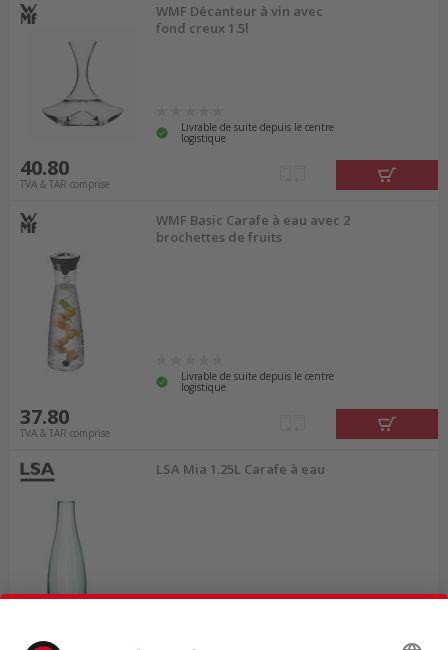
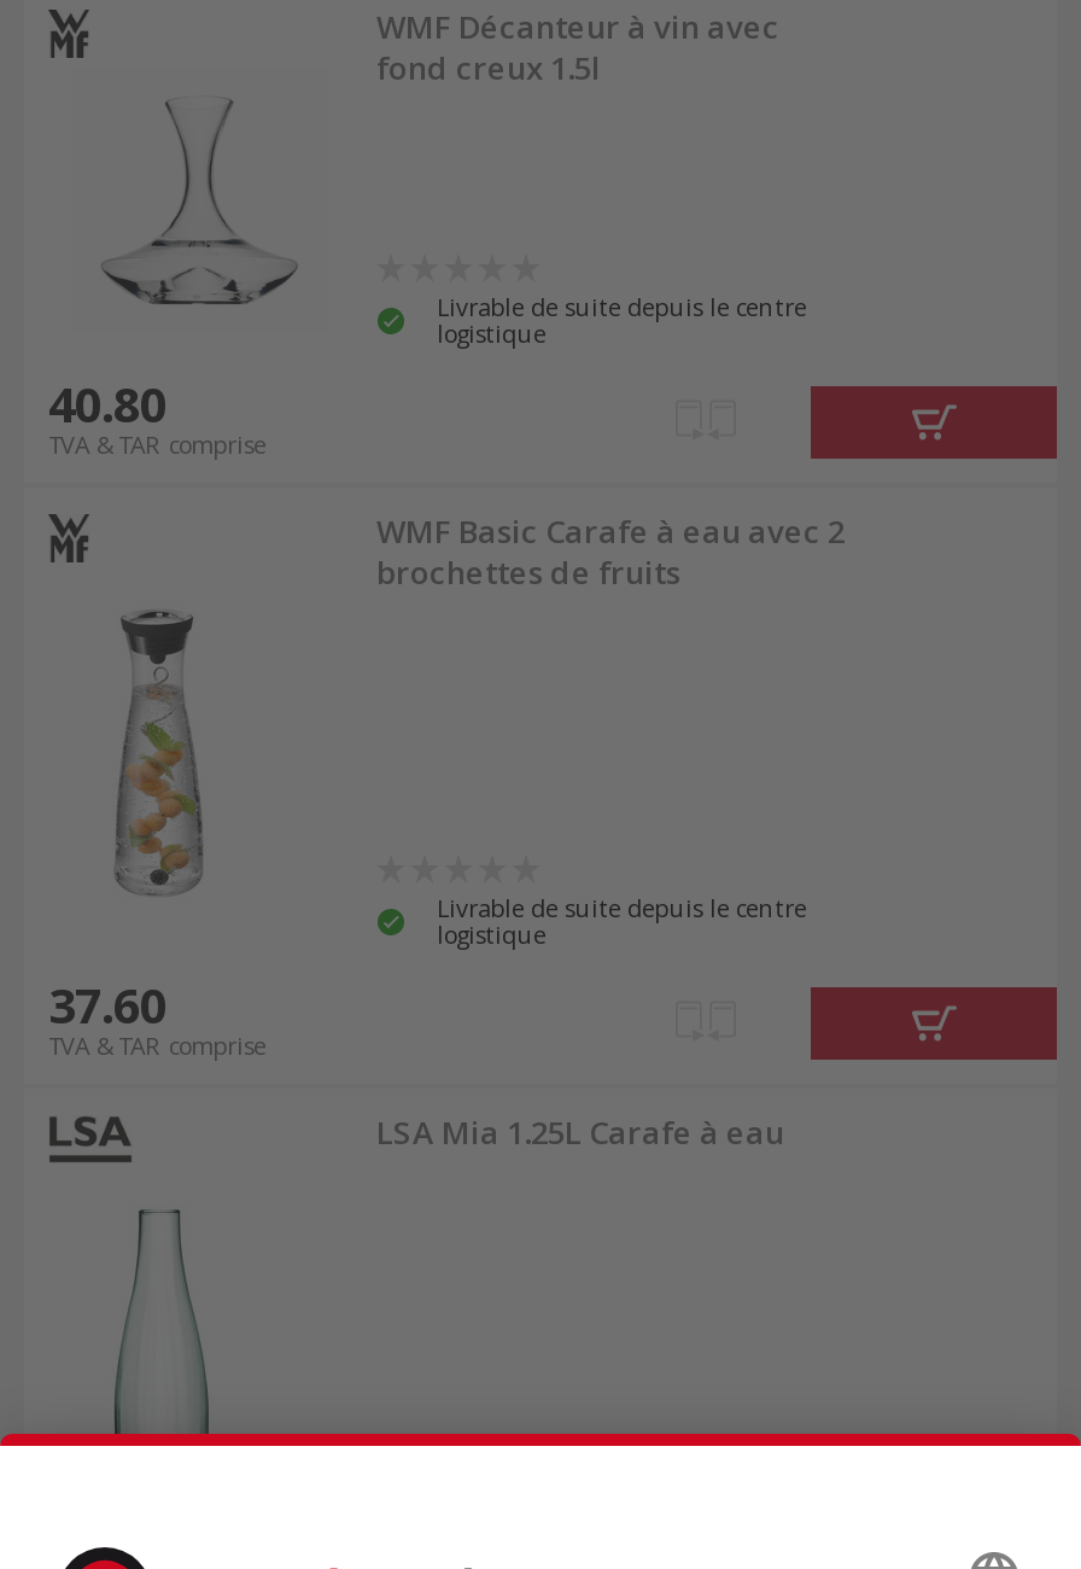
[20,403,69,430] 37.80 -> [48,974,166,1039] 37.60

